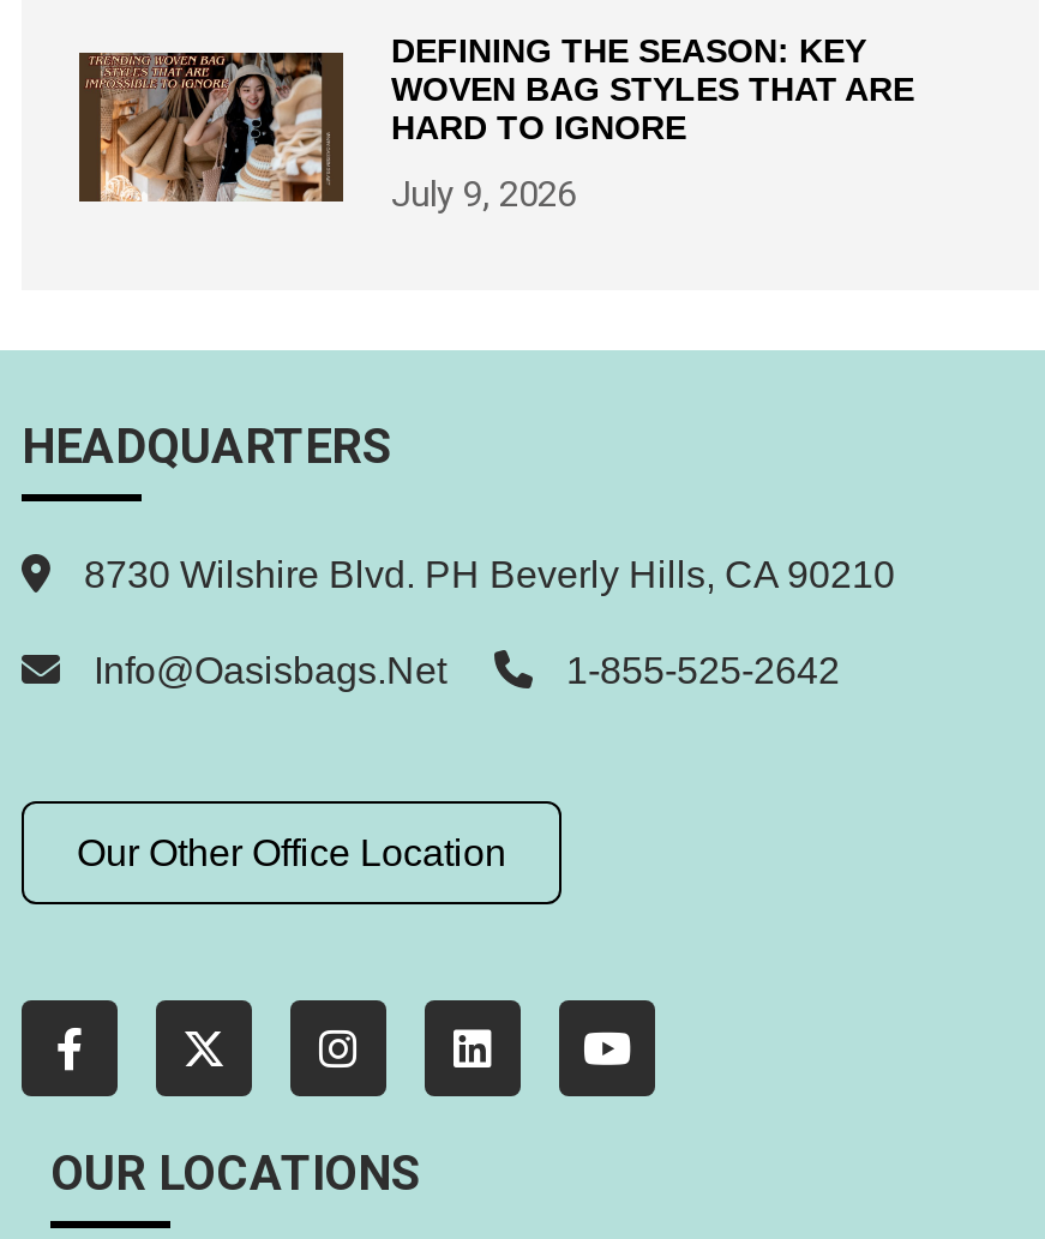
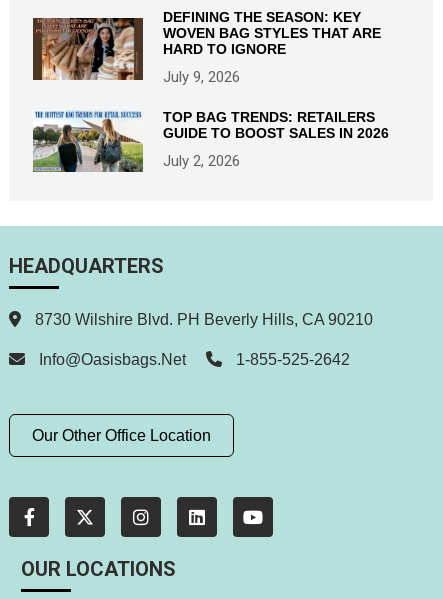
none -> [32,109,389,173] [image] | TOP BAG TRENDS: RETAILERS | GUIDE TO BOOST SALES IN 2026 | July 2, 2026

